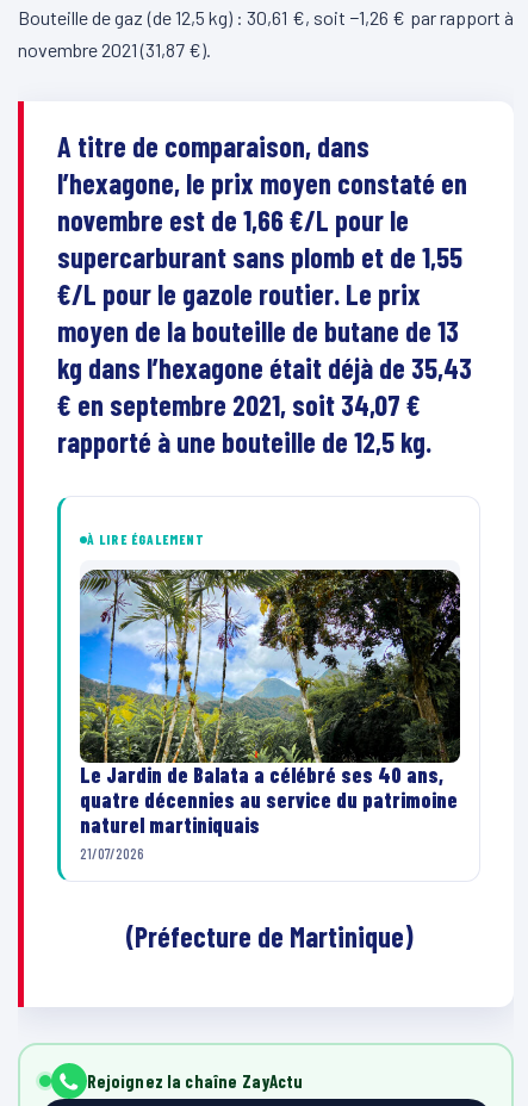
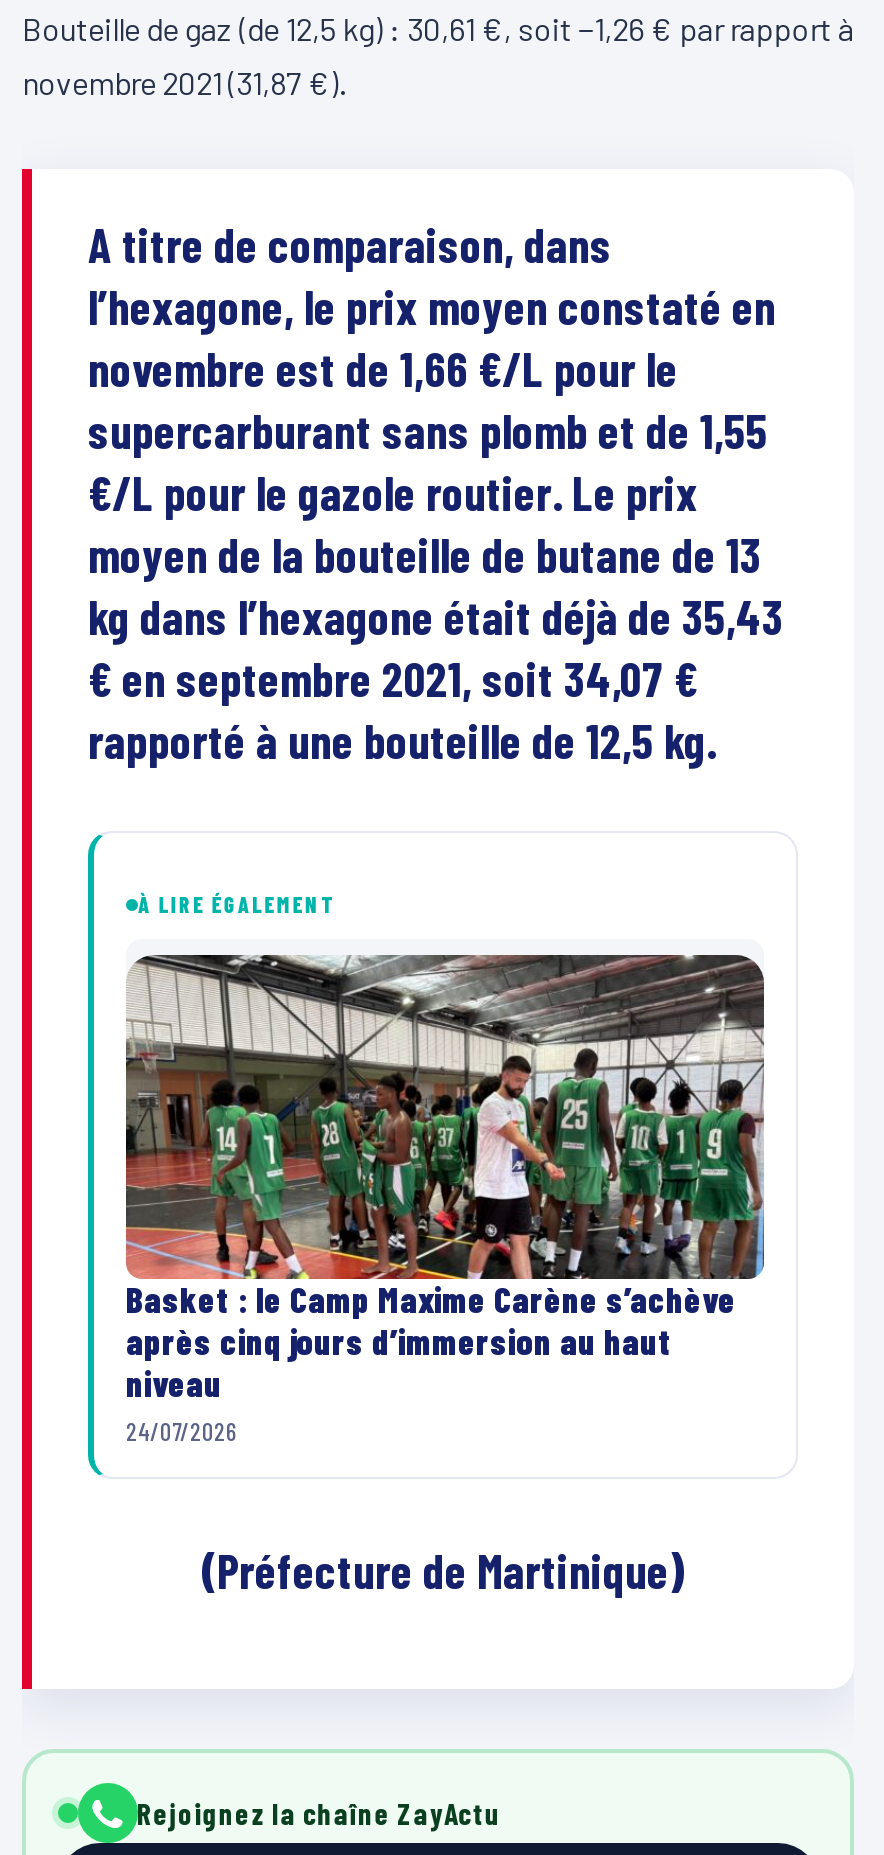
[79,568,461,862] [image] | Le Jardin de Balata a célébré ses 40 ans, | quatre décennies au service du patrimoine | naturel martiniquais | 21/07/2026 -> [124,955,766,1446] [image] | Basket : le Camp Maxime Carène s’achève | après cinq jours d’immersion au haut | niveau | 24/07/2026

